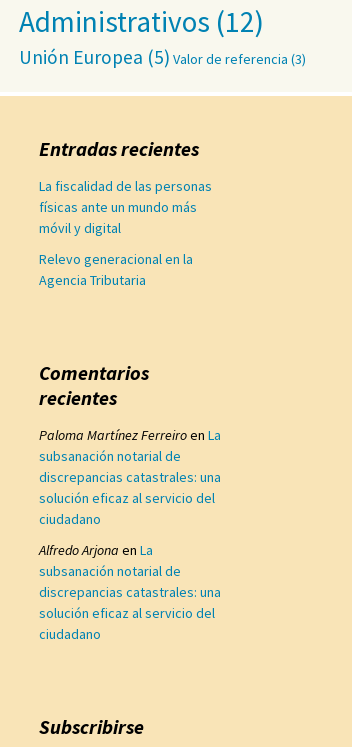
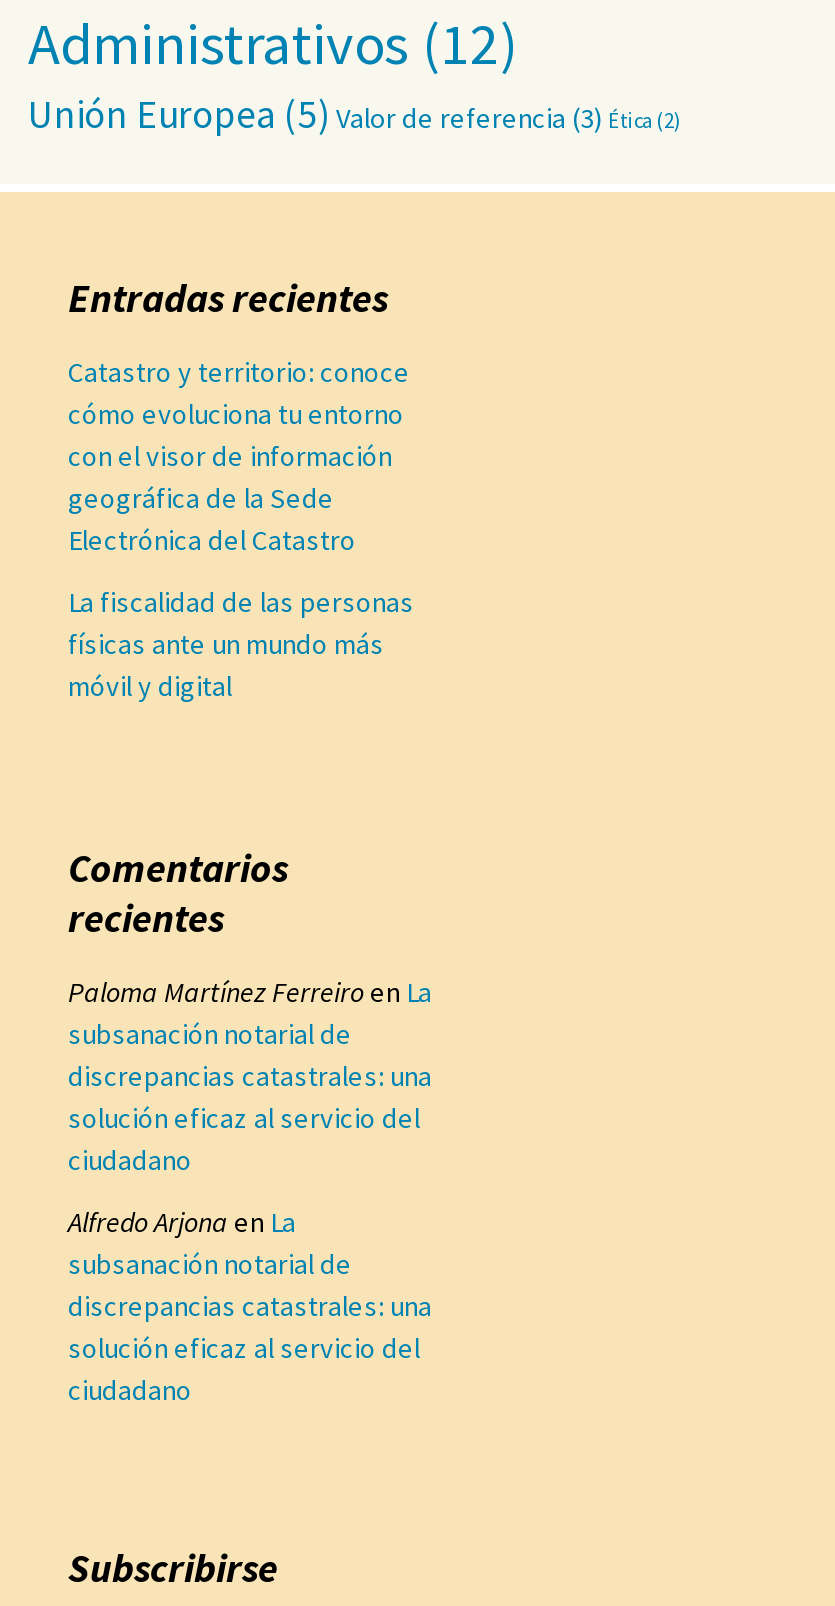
[19,45,306,69] Unión Europea (5) Valor de referencia (3) -> [28,90,682,138] Unión Europea (5) Valor de referencia (3) Ética(2)
none -> [68,354,410,558] Catastro y territorio: conoce | cómo evoluciona tu entorno | con el visor de información | geográfica de la Sede | Electrónica del Catastro
moved [39,177,212,237] -> [68,584,414,704]: La fiscalidad de las personas | físicas ante un mundo más | móvil y digital
[39,250,193,289] Relevo generacional en la | Agencia Tributaria -> none

